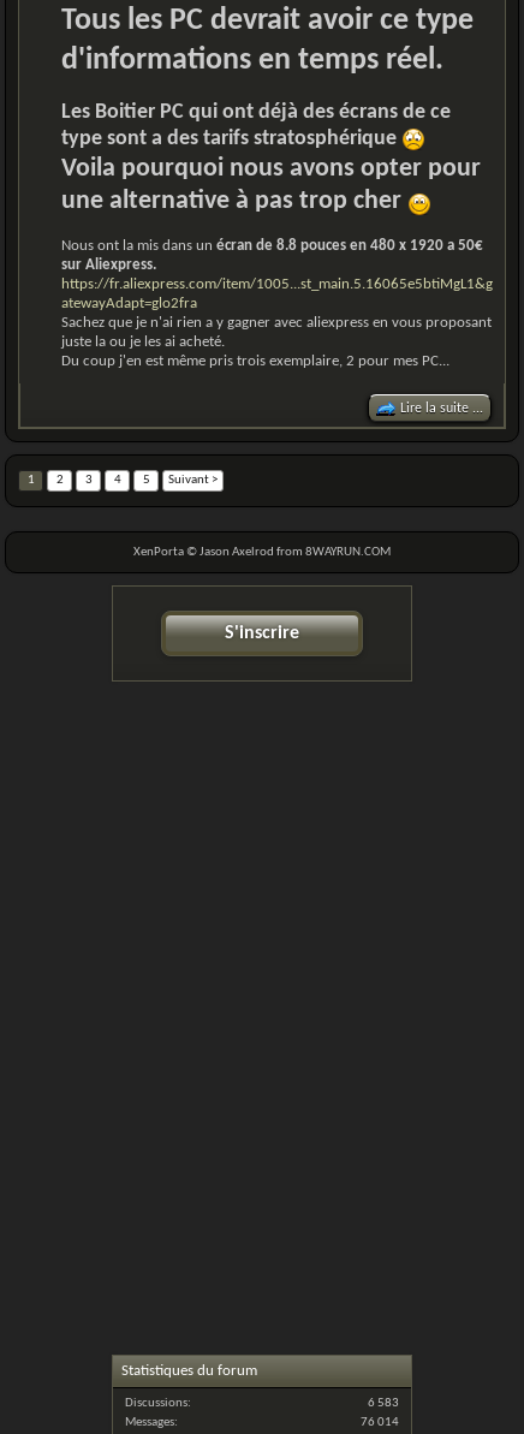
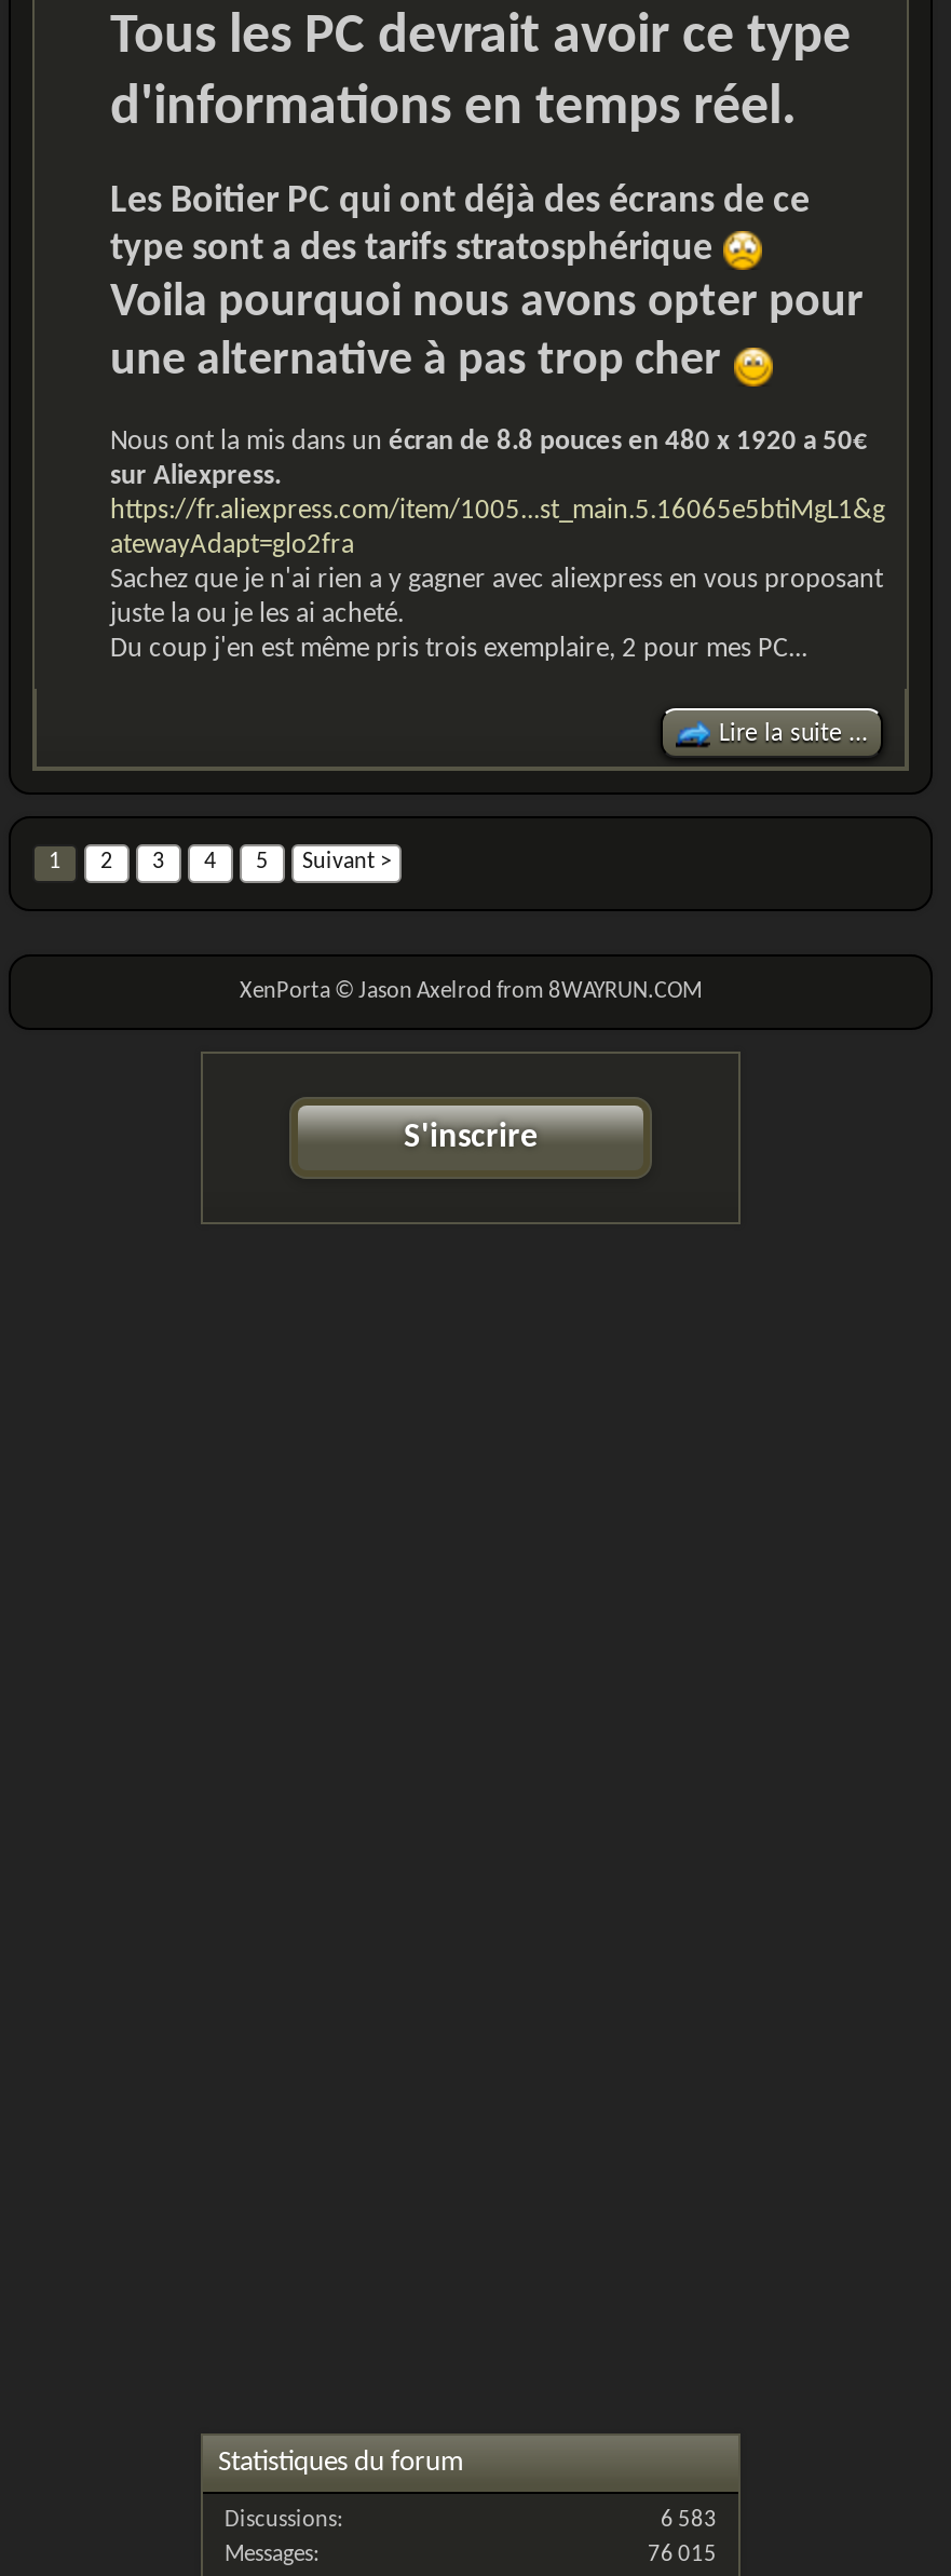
[361,1416,399,1429] 76 014 -> [648,2544,717,2567] 76 015

